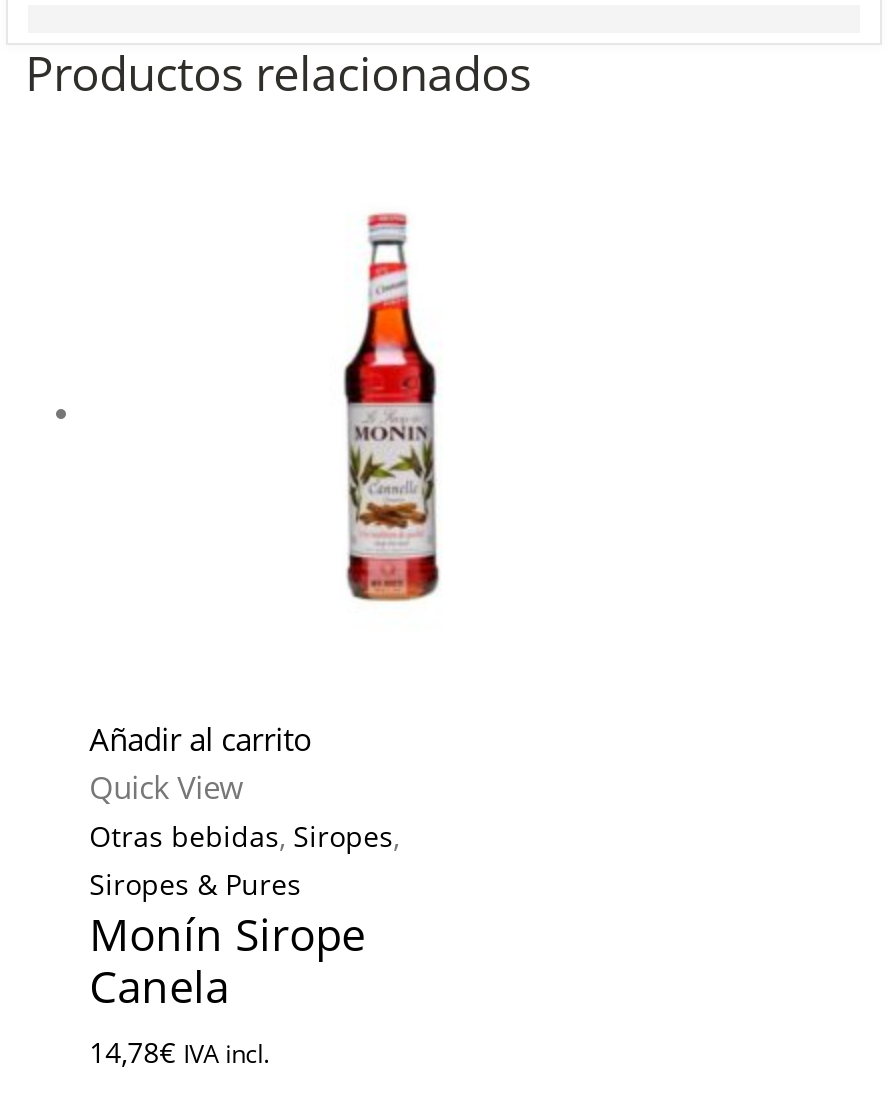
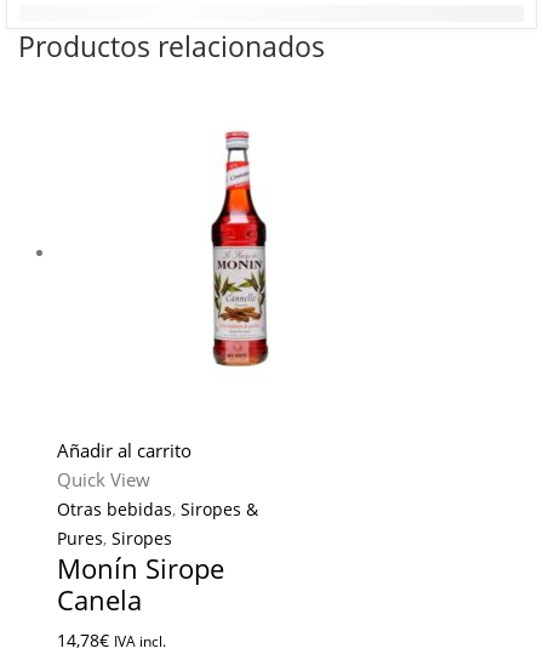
[89,816,399,902] Otras bebidas, Siropes, | Siropes & Pures -> [56,497,258,549] Otras bebidas, Siropes & | Pures, Siropes

